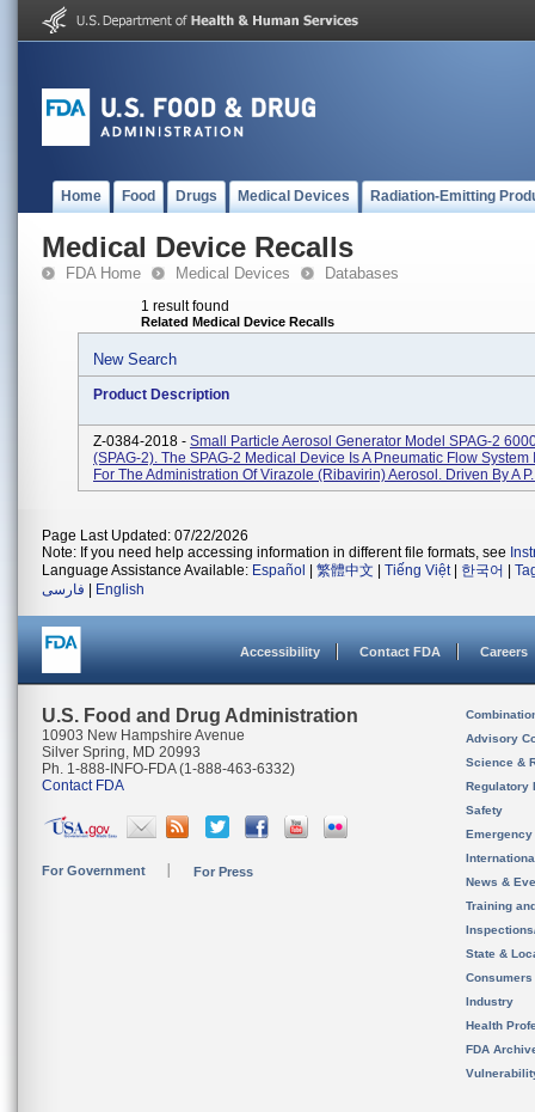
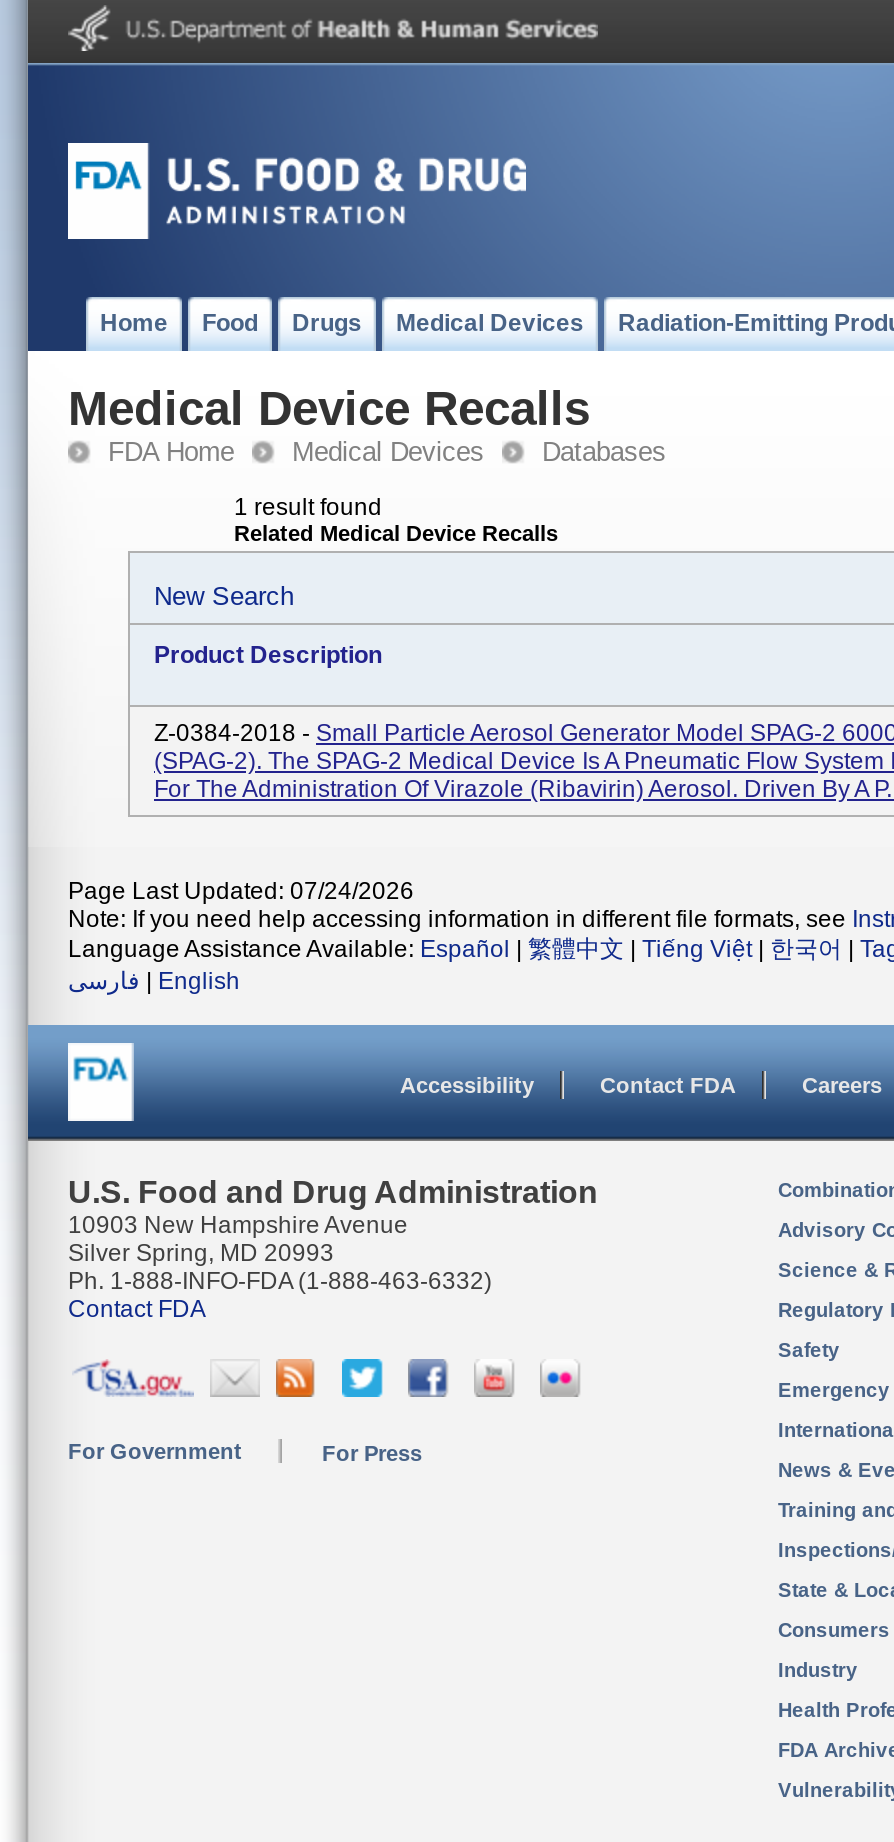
[42,527,248,544] Page Last Updated: 07/22/2026 -> [68,877,414,905] Page Last Updated: 07/24/2026

